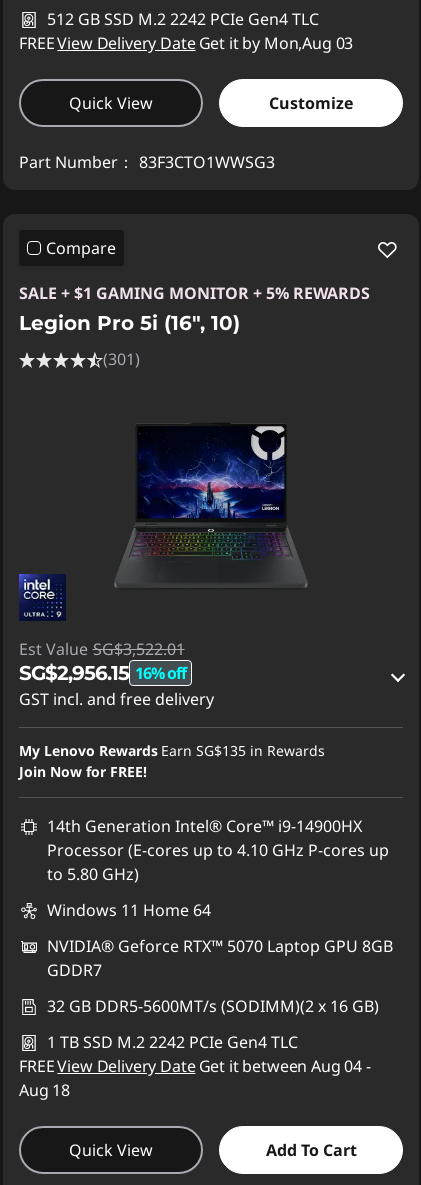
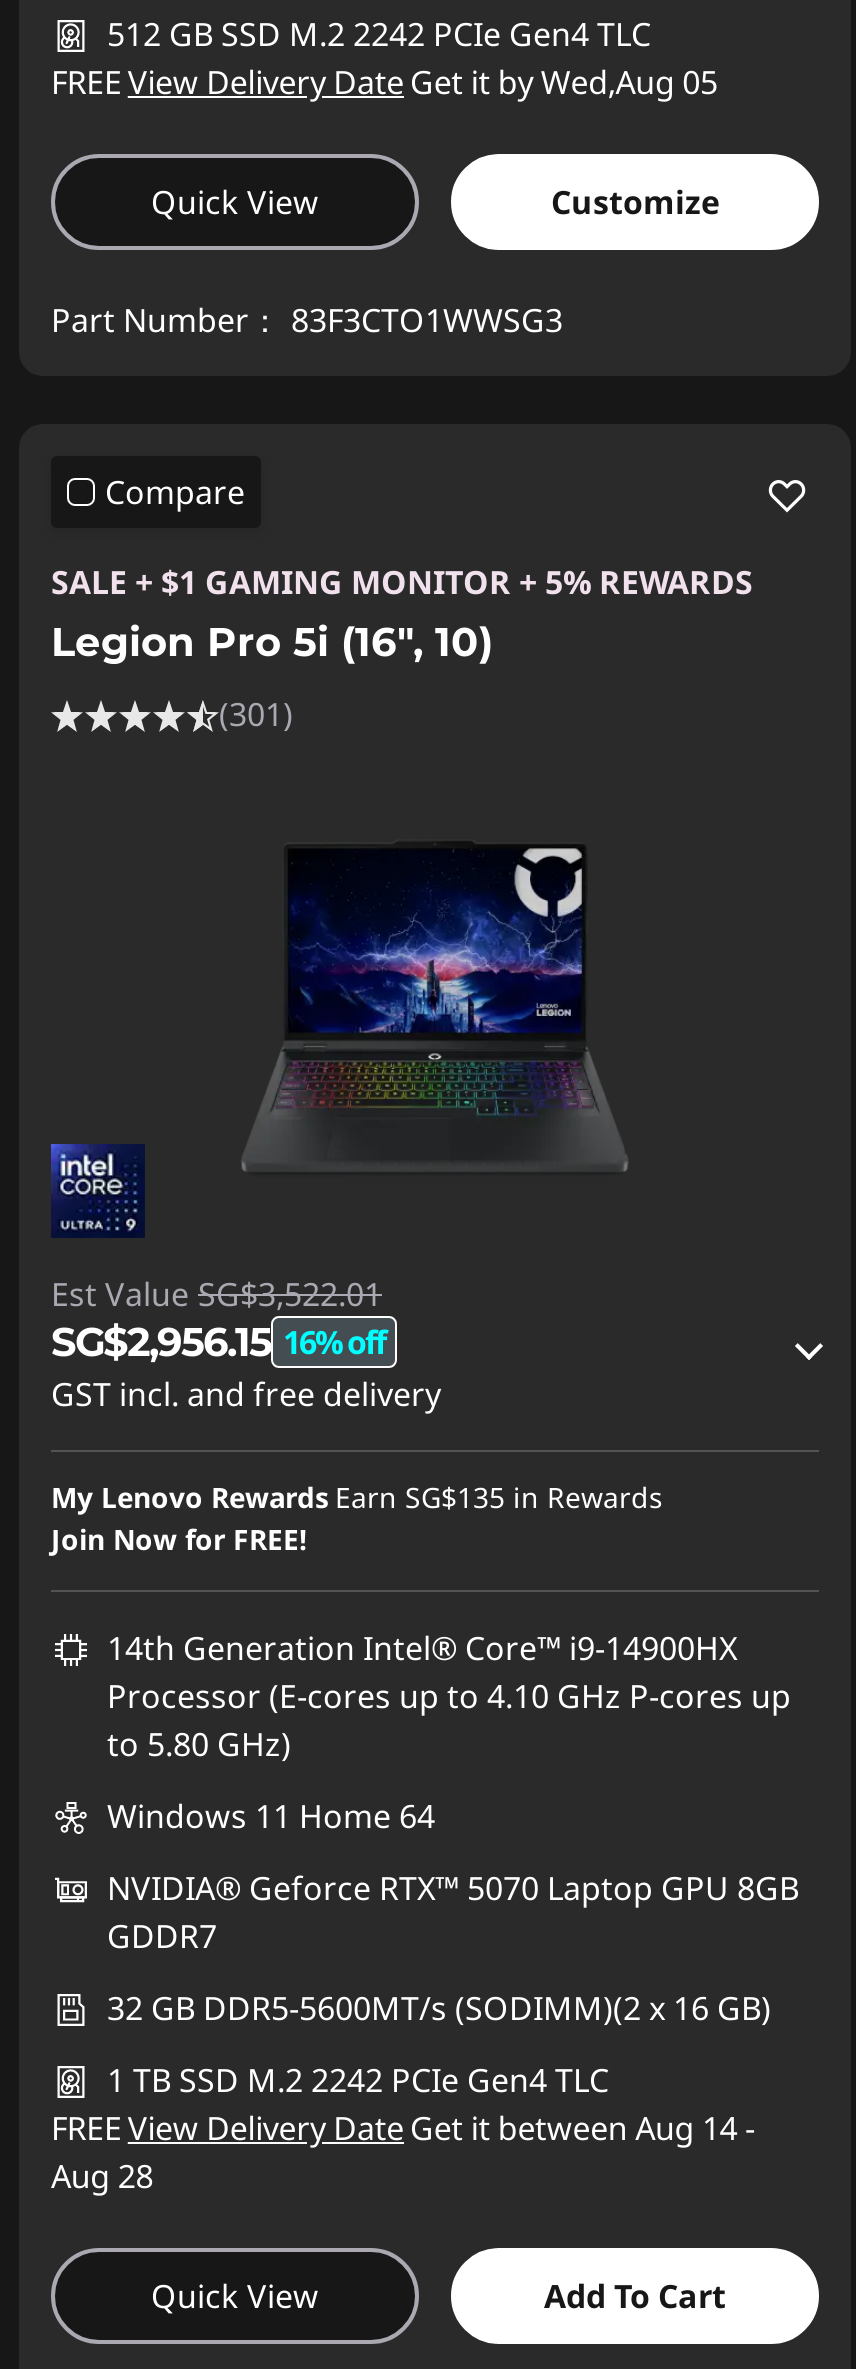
[19,32,353,54] FREE View Delivery Date Get it by Mon,Aug 03 -> [51,59,718,103] FREE View Delivery Date Get it by Wed,Aug 05
[19,1055,371,1077] FREE View Delivery Date Get it between Aug 04 - -> [51,2105,755,2149] FREE View Delivery Date Get it between Aug 14 -
[19,1079,70,1101] Aug 18 -> [51,2153,153,2197] Aug 28

